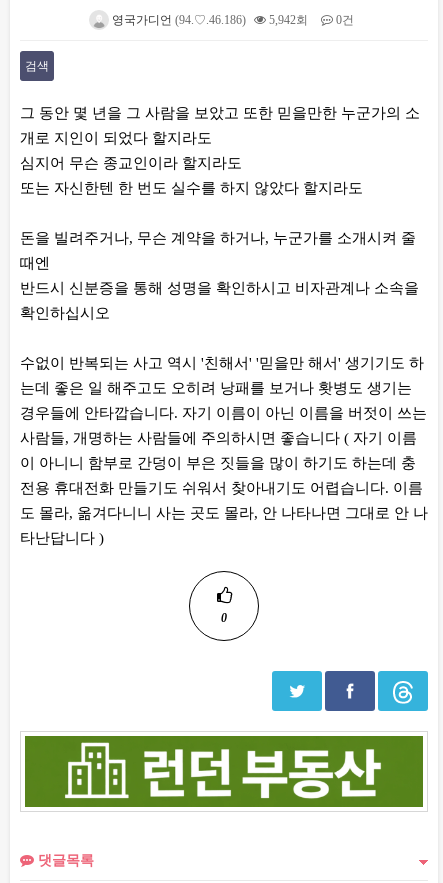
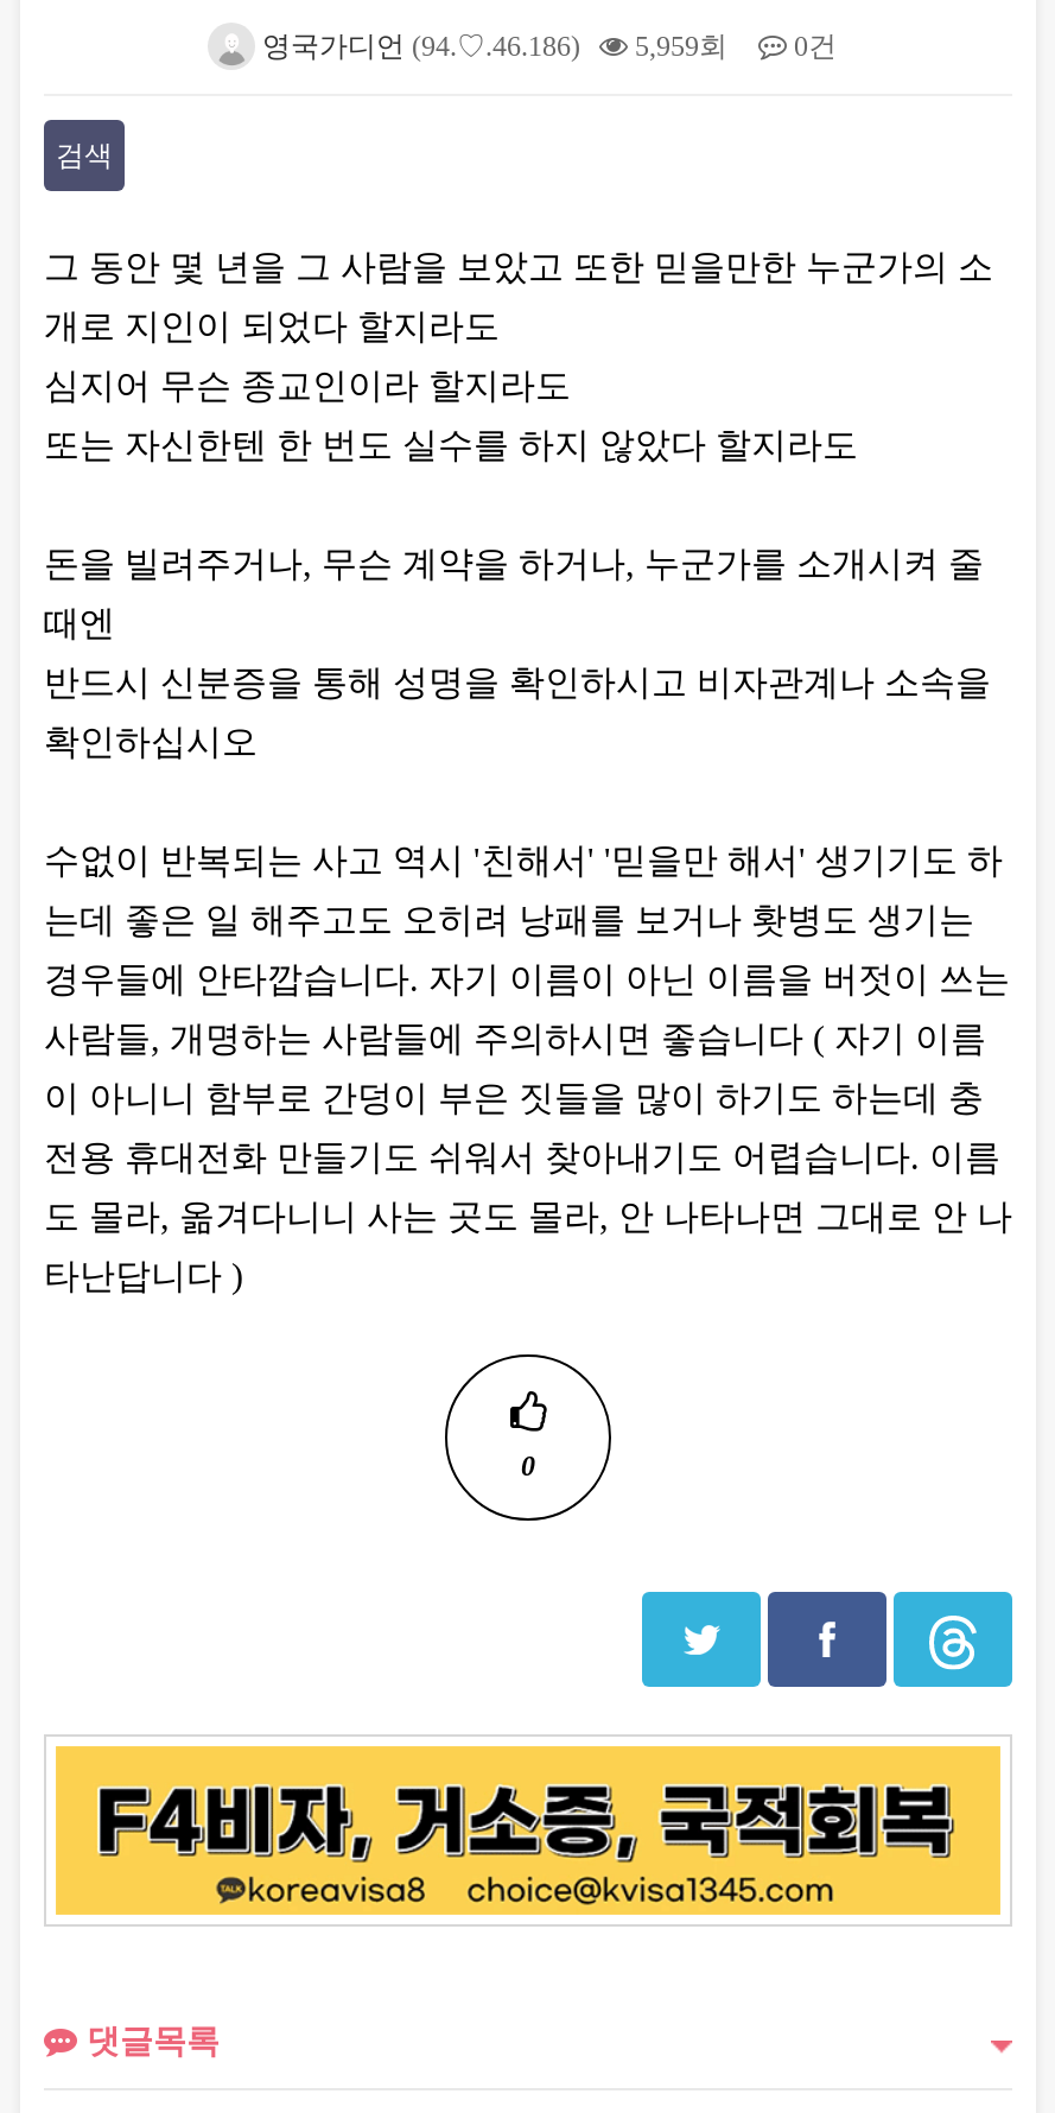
[266,12,308,26] 5,942회 -> [628,28,727,62] 5,959회
[24,735,424,808] [image] -> [53,1744,1003,1917] [image]

